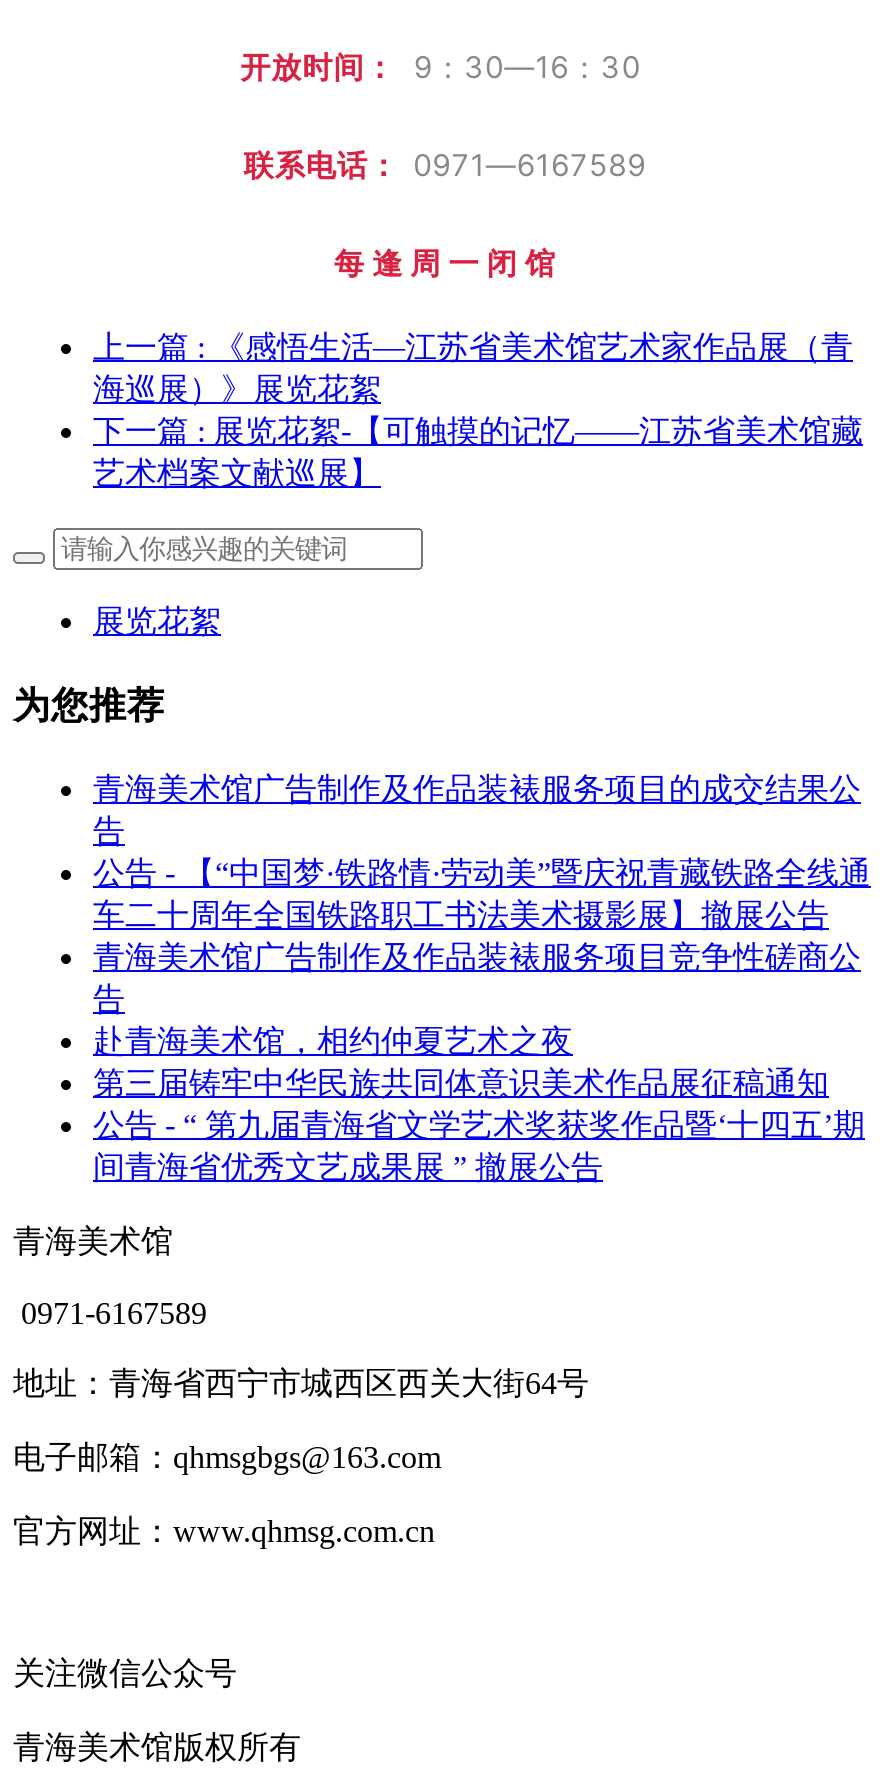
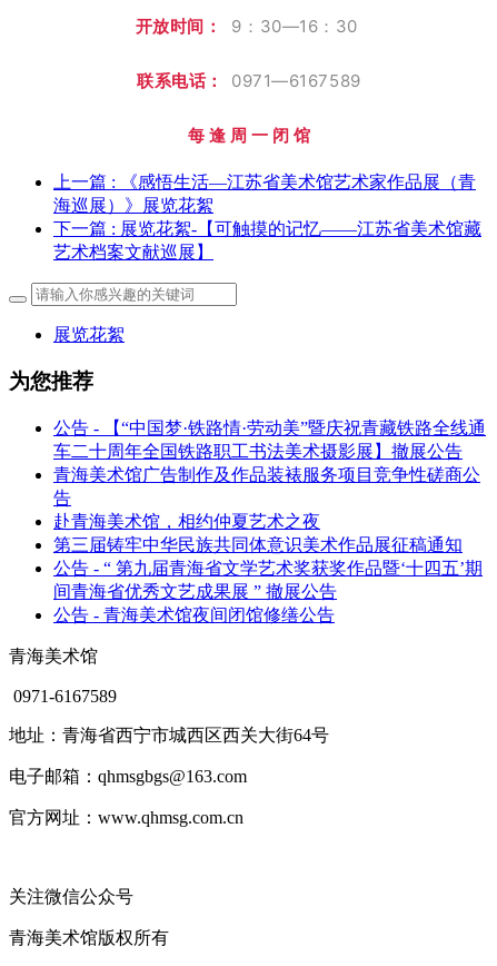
[93,772,861,848] 青海美术馆广告制作及作品装裱服务项目的成交结果公 | 告 -> none
moved [93,856,871,1184] -> [53,419,486,601]: 公告 - 【“中国梦·铁路情·劳动美”暨庆祝青藏铁路全线通 | 车二十周年全国铁路职工书法美术摄影展】撤展公告 | 青海美术馆广告制作及作品装裱服务项目竞争性磋商公 | 告 | 第三届铸牢中华民族共同体意识美术作品展征稿通知 | 公告 - “ 第九届青海省文学艺术奖获奖作品暨‘十四五’期 | 间青海省优秀文艺成果展 ” 撤展公告
none -> [53,606,335,624] 公告 - 青海美术馆夜间闭馆修缮公告

